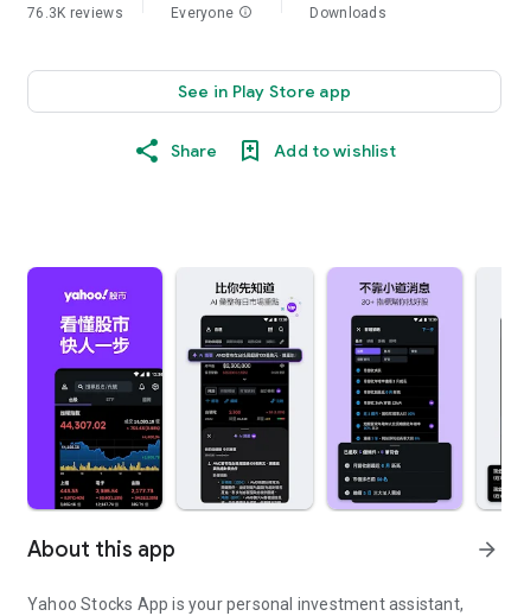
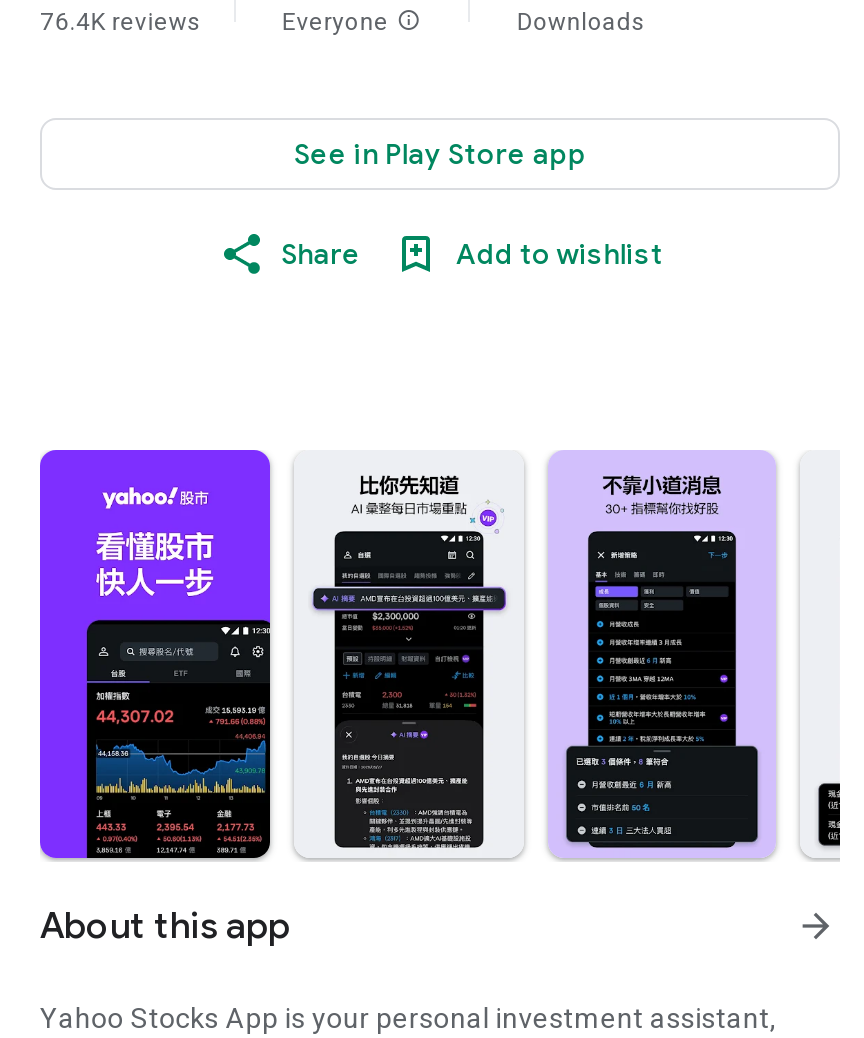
[27,5,123,21] 76.3K reviews -> [40,8,202,36] 76.4K reviews

